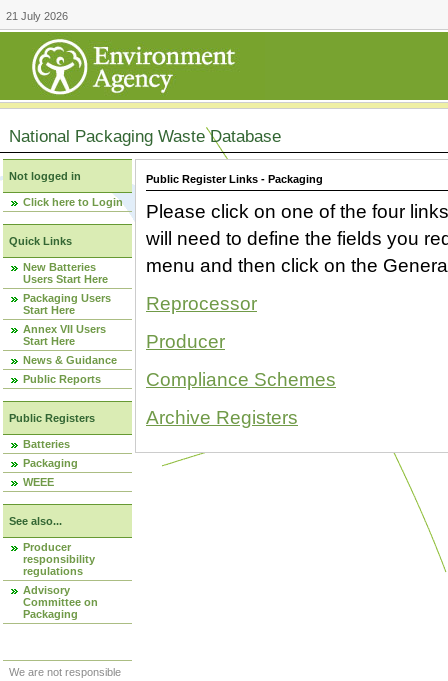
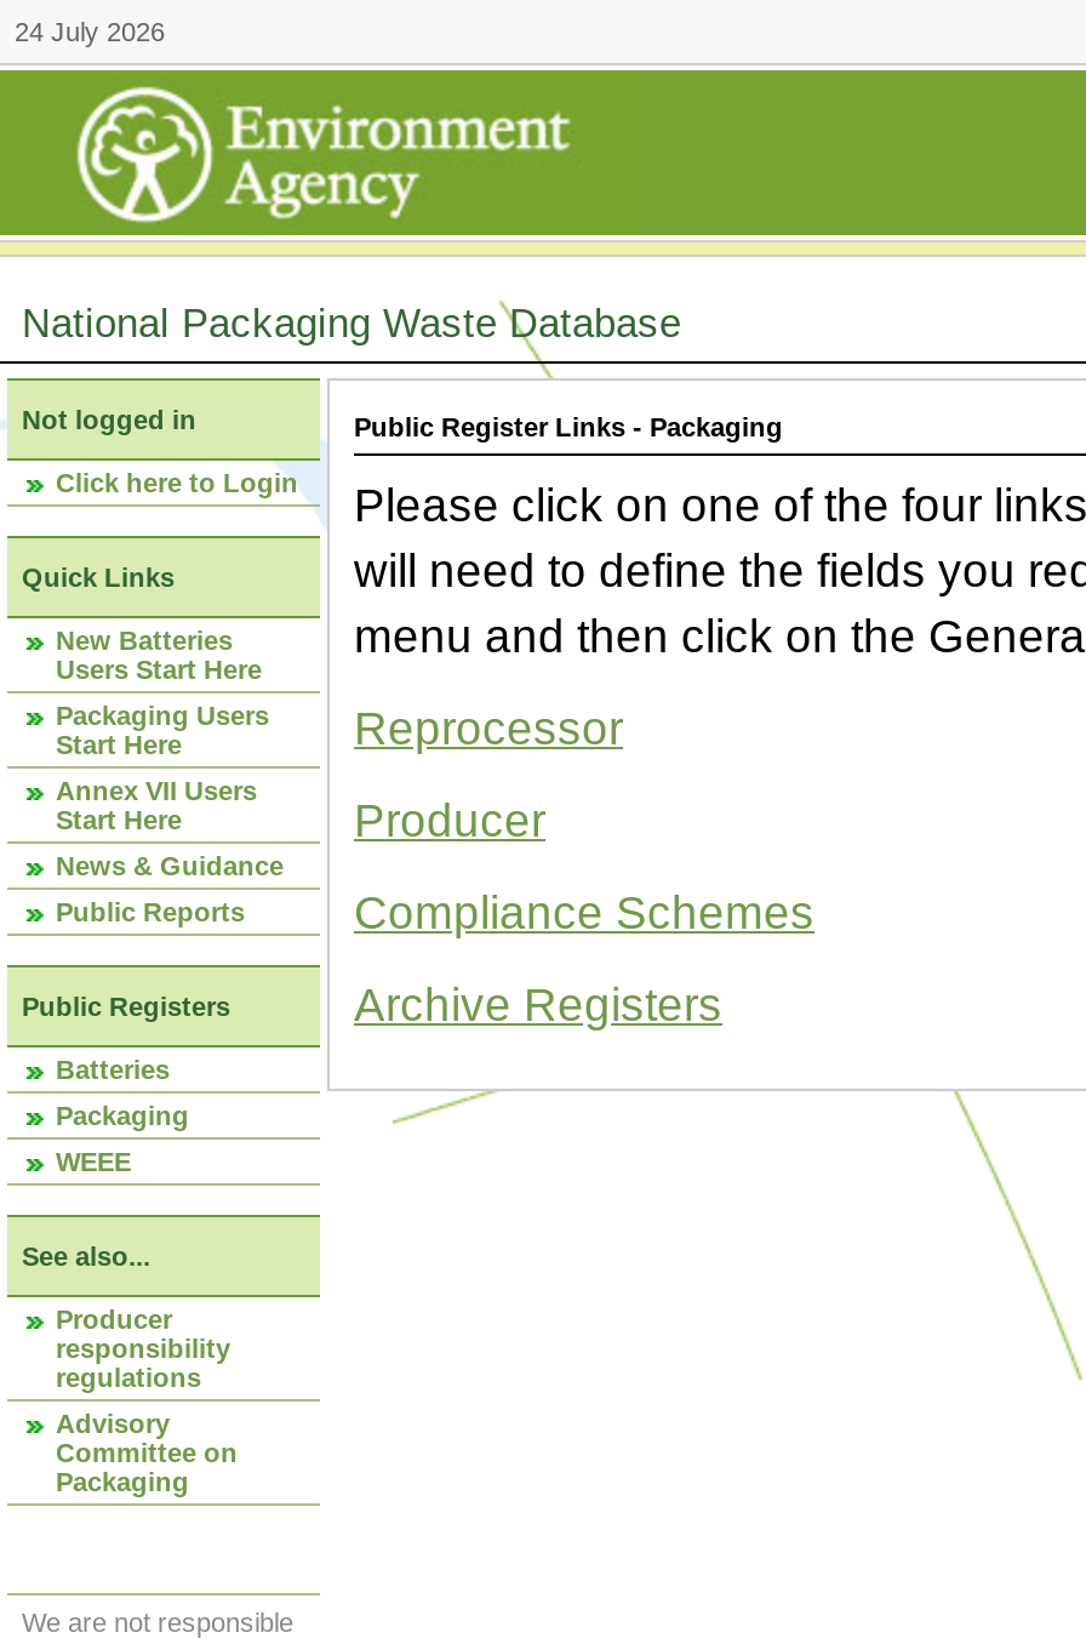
[6,10,68,22] 21 July 2026 -> [15,17,165,46] 24 July 2026

